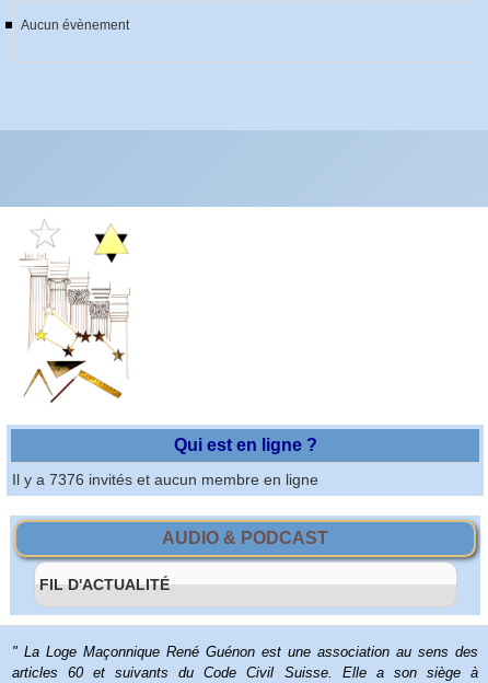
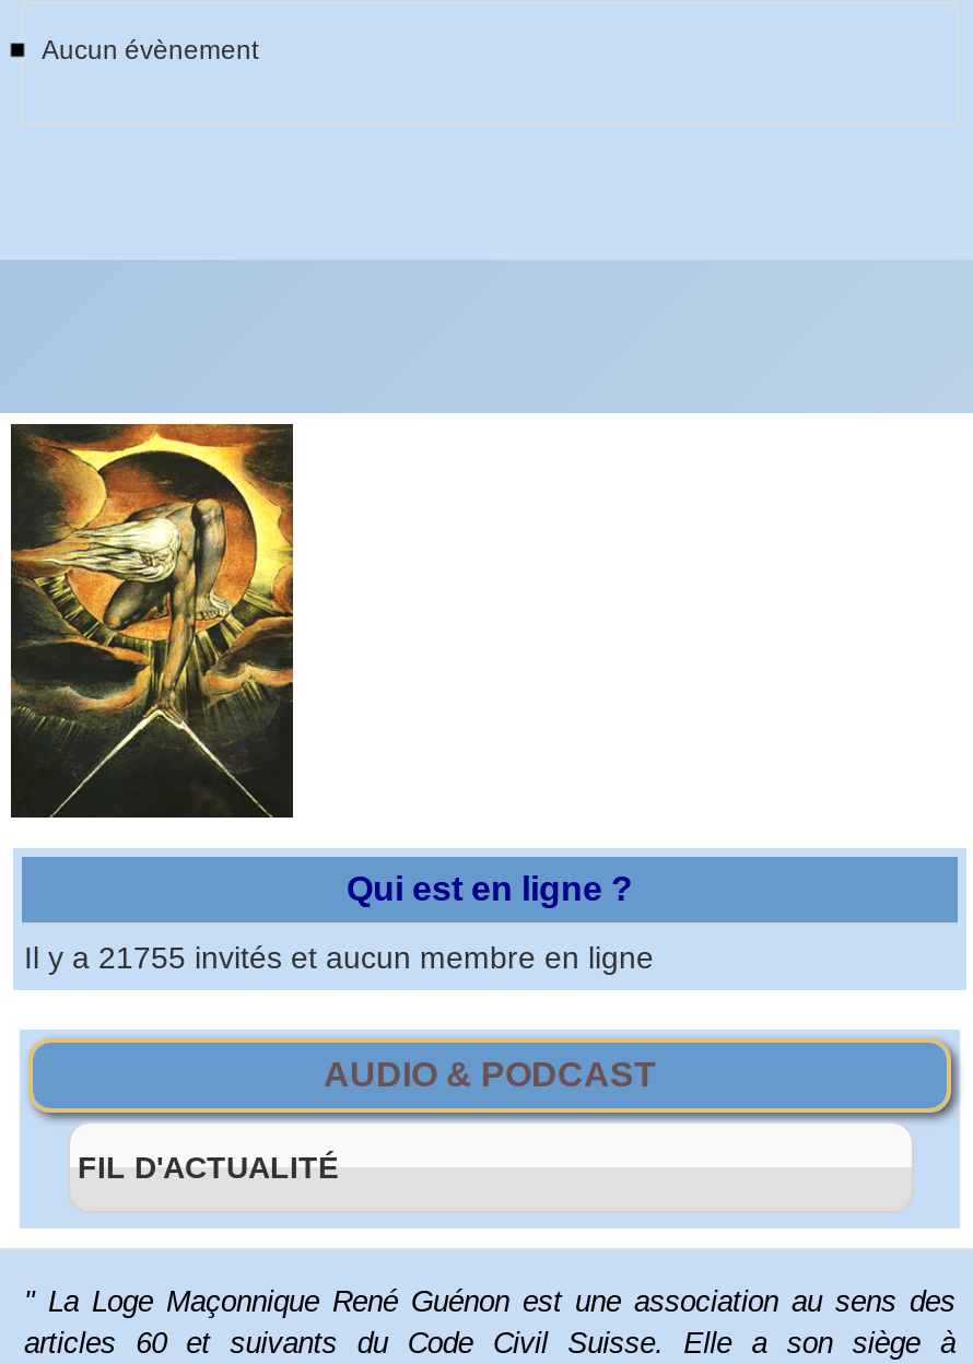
[5,212,147,409] [image] -> [9,422,295,820] [image]
[12,471,318,488] Il y a 7376 invités et aucun membre en ligne -> [24,940,654,975] Il y a 21755 invités et aucun membre en ligne

